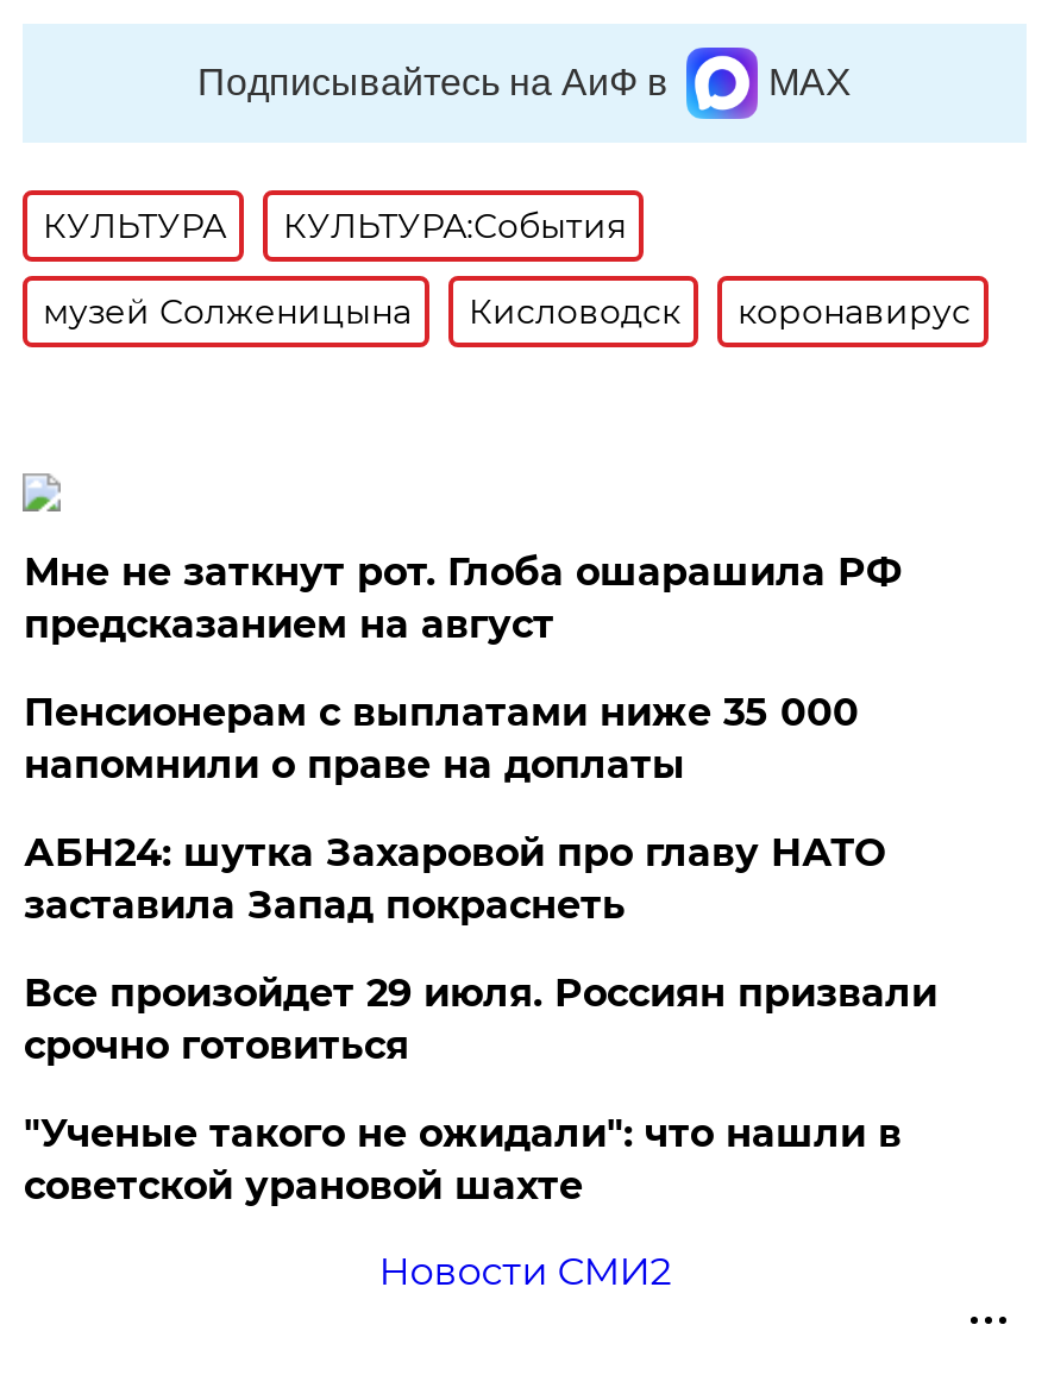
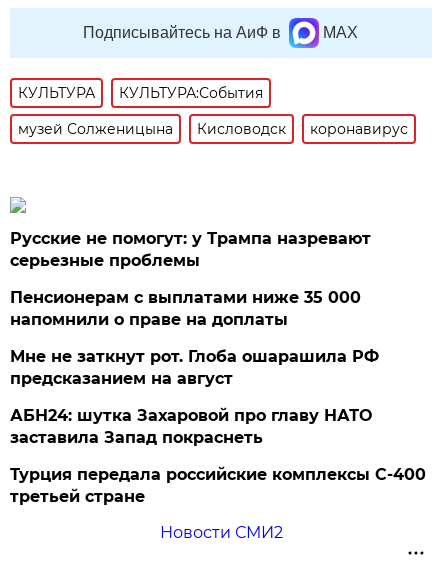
none -> [10,229,371,270] Русские не помогут: у Трампа назревают | серьезные проблемы
moved [24,549,901,647] -> [10,347,379,388]: Мне не заткнут рот. Глоба ошарашила РФ | предсказанием на август
moved [24,830,885,928] -> [10,406,372,447]: АБН24: шутка Захаровой про главу НАТО | заставила Запад покраснеть
[24,970,937,1208] Все произойдет 29 июля. Россиян призвали | срочно готовиться | "Ученые такого не ожидали": что нашли в | советской урановой шахте -> [10,465,426,506] Турция передала российские комплексы С-400 | третьей стране

